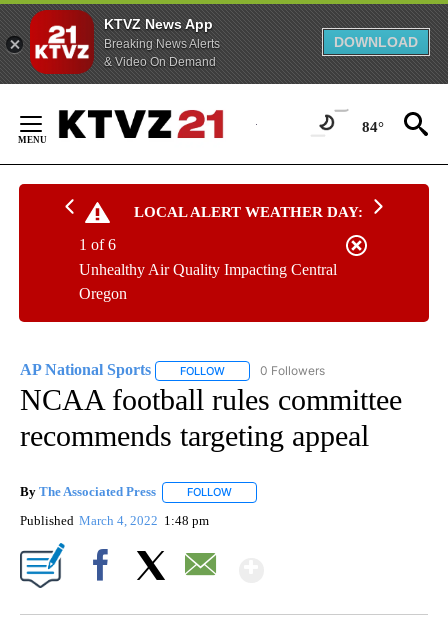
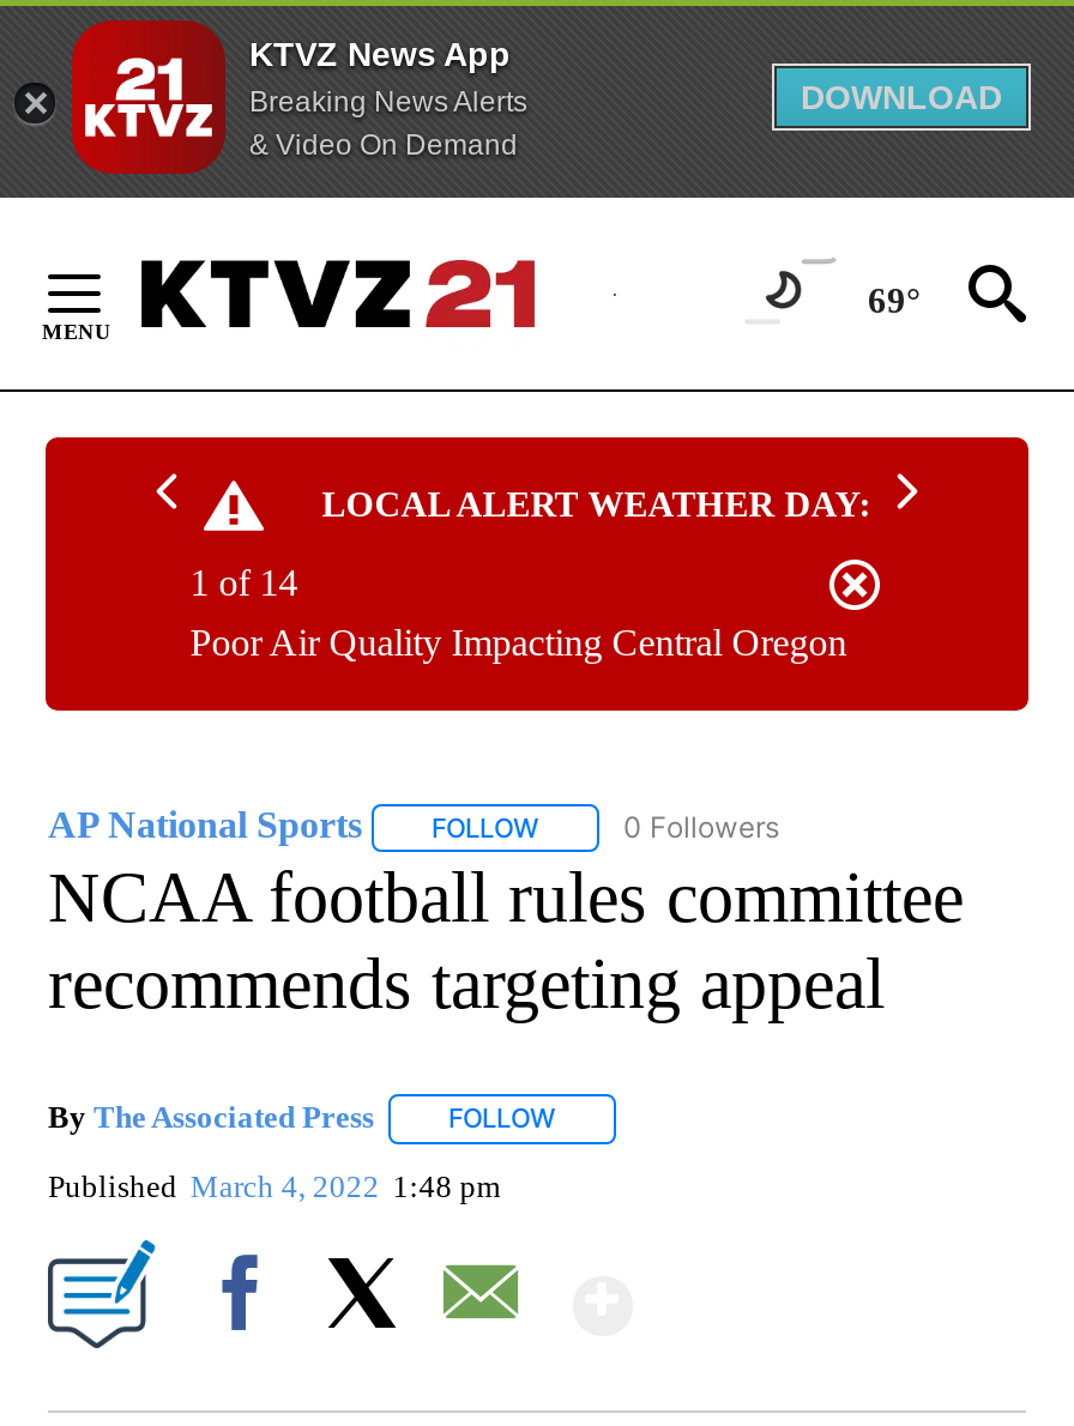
[362,118,384,134] 84° -> [868,280,921,319] 69°
[79,236,116,253] 1 of 6 -> [190,562,298,603] 1 of 14
[79,261,337,302] Unhealthy Air Quality Impacting Central | Oregon -> [190,622,847,663] Poor Air Quality Impacting Central Oregon

